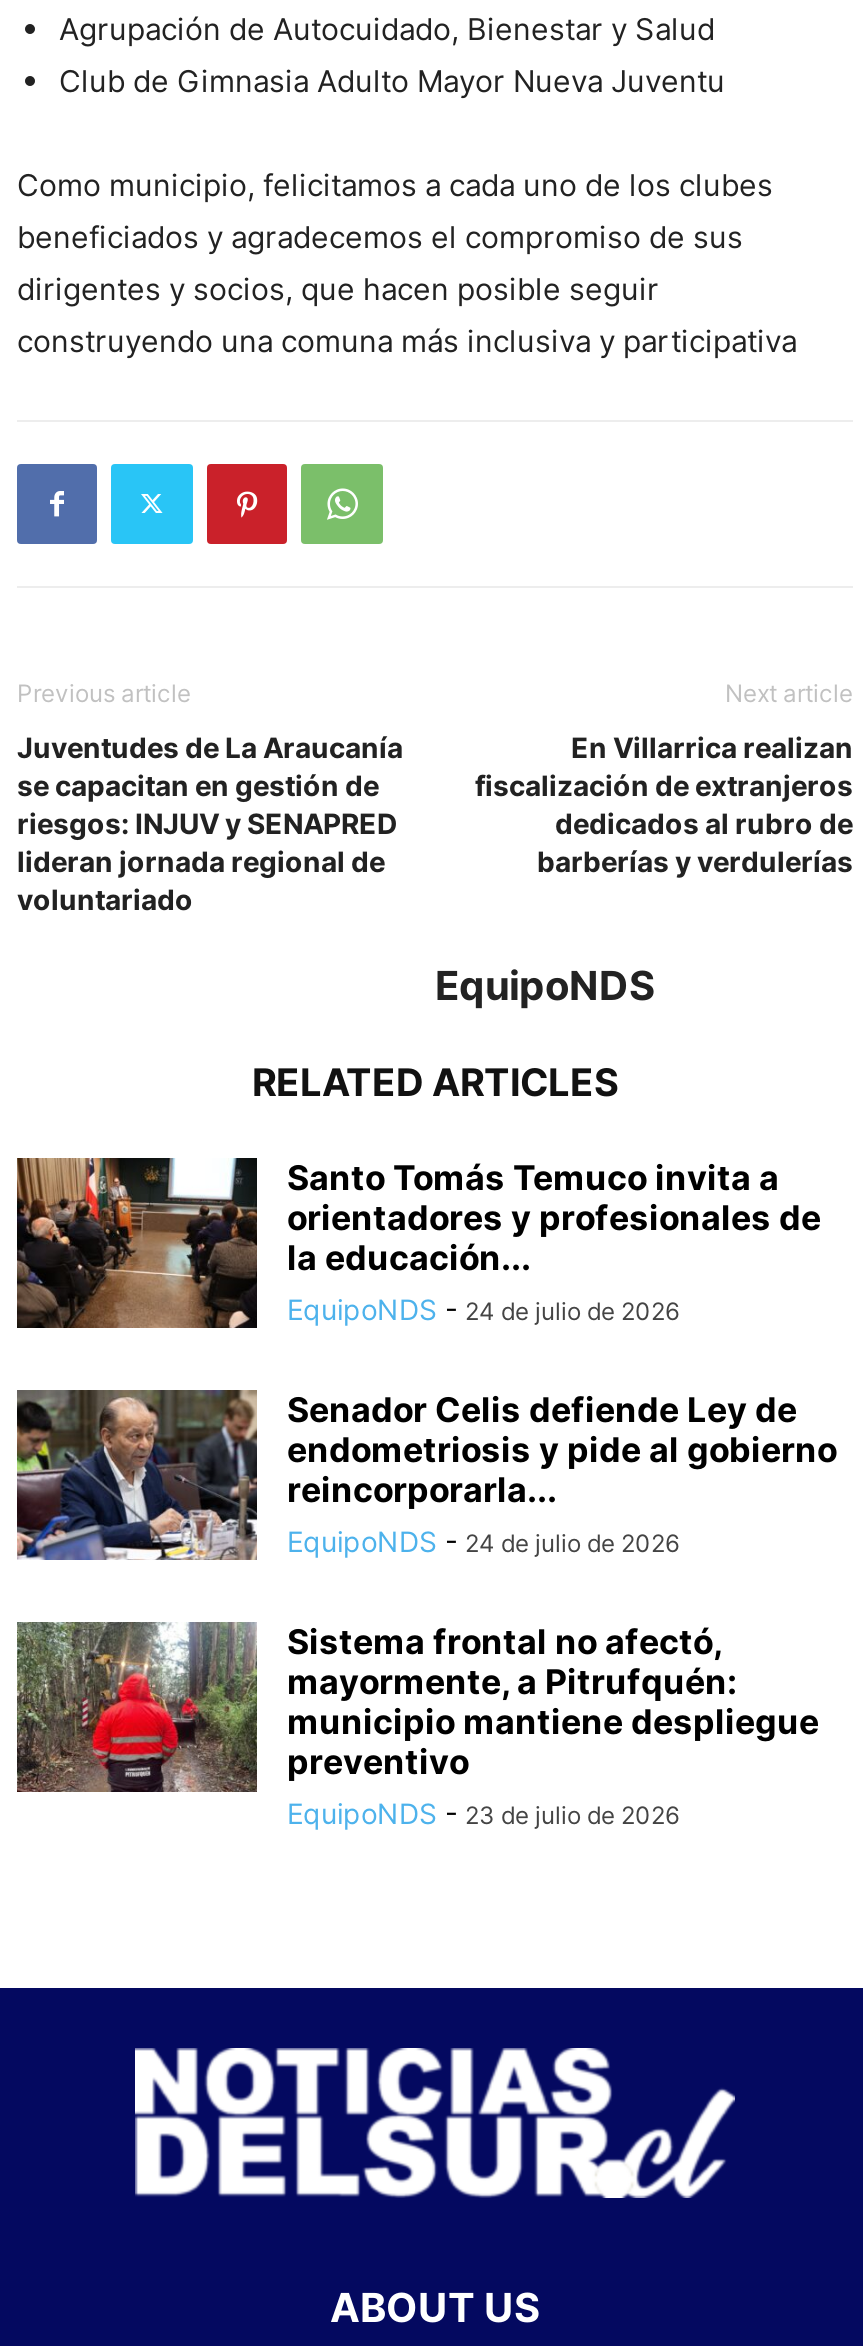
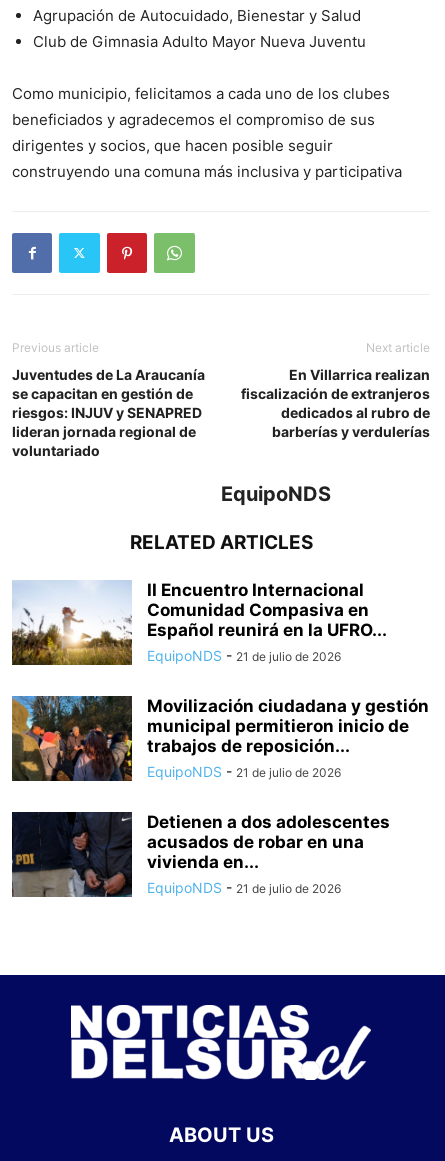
[15,1156,821,1328] [image] | Santo Tomás Temuco invita a | orientadores y profesionales de | la educación... | EquipoNDS - 24 de julio de 2026 -> [12,579,387,665] [image] | II Encuentro Internacional | Comunidad Compasiva en | Español reunirá en la UFRO... | EquipoNDS - 21 de julio de 2026
[15,1388,837,1562] [image] | Senador Celis defiende Ley de | endometriosis y pide al gobierno | reincorporarla... | EquipoNDS - 24 de julio de 2026 -> [11,695,429,782] [image] | Movilización ciudadana y gestión | municipal permitieron inicio de | trabajos de reposición... | EquipoNDS - 21 de julio de 2026
[15,1620,819,1829] [image] | Sistema frontal no afectó, | mayormente, a Pitrufquén: | municipio mantiene despliegue | preventivo | EquipoNDS - 23 de julio de 2026 -> [11,811,390,897] [image] | Detienen a dos adolescentes | acusados de robar en una | vivienda en... | EquipoNDS - 21 de julio de 2026

